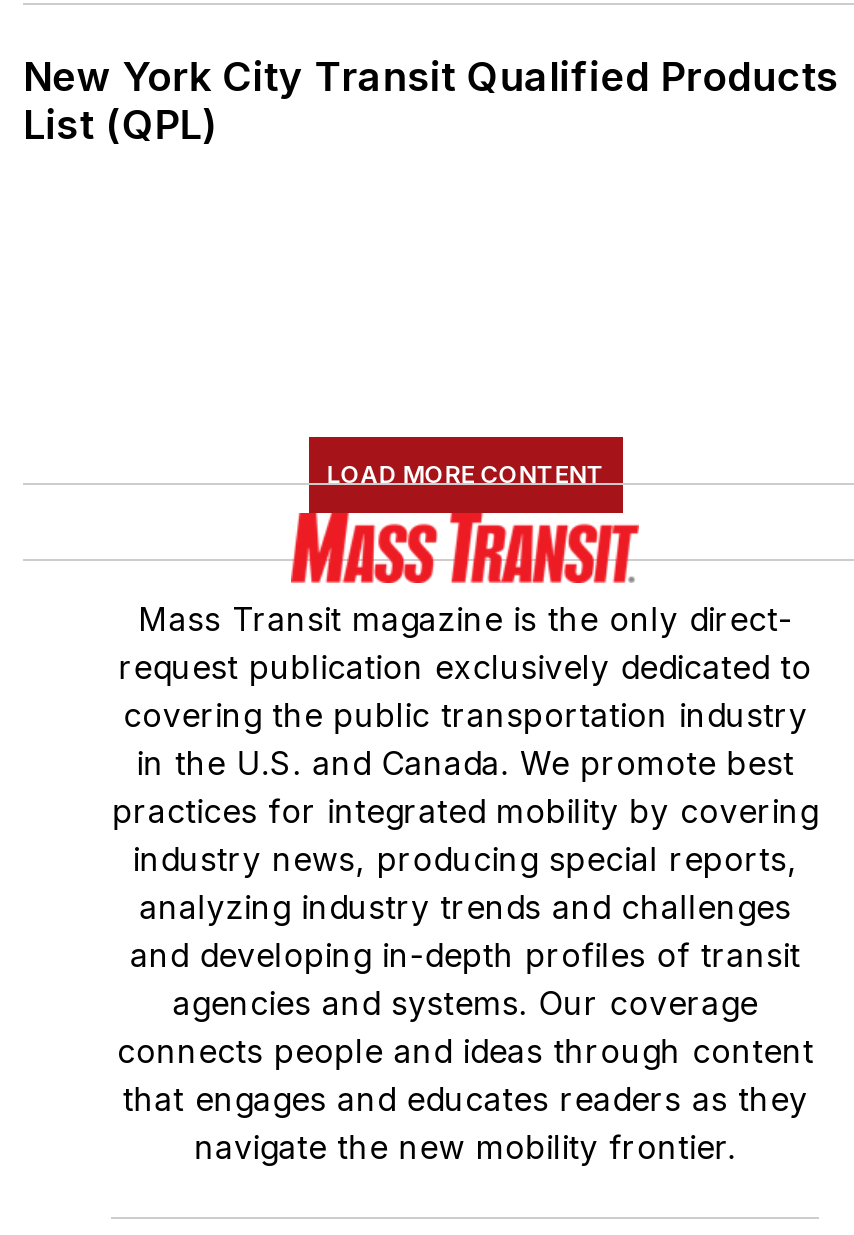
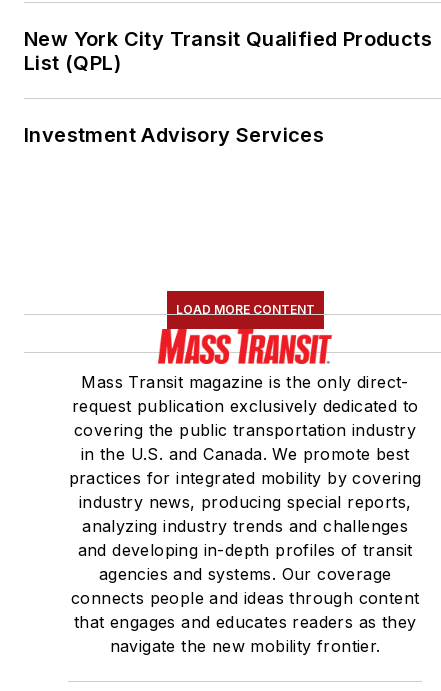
none -> [24,123,324,147] Investment Advisory Services

